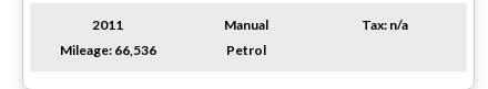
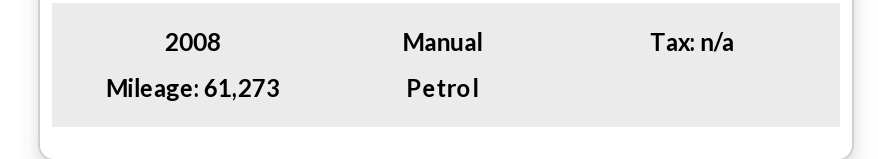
[92,16,124,33] 2011 -> [165,26,221,56] 2008
[60,41,156,58] Mileage: 66,536 -> [106,72,280,102] Mileage: 61,273

